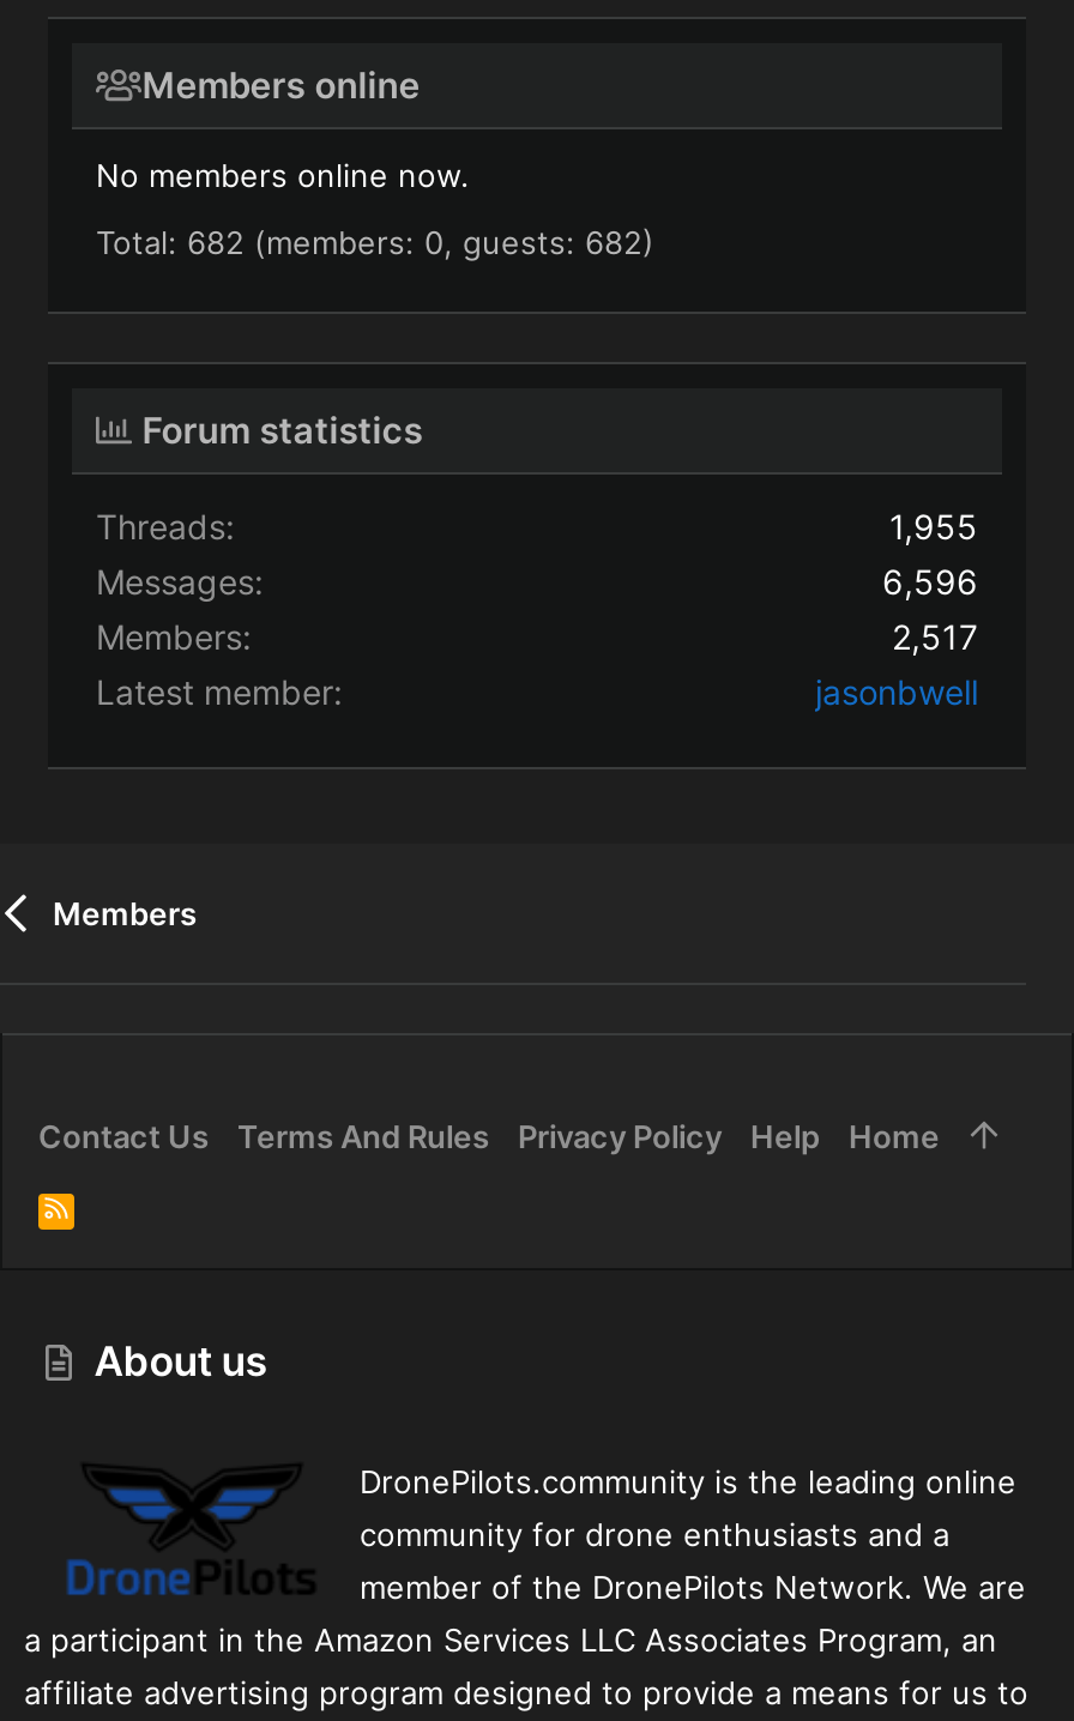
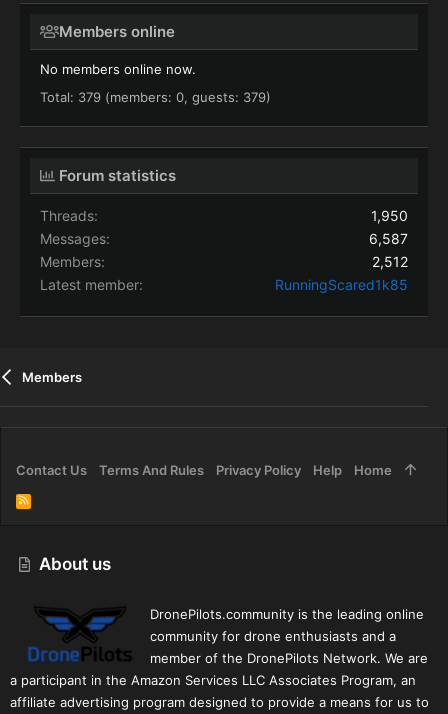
[96,224,654,262] Total: 682 (members: 0, guests: 682) -> [40,89,271,105] Total: 379 (members: 0, guests: 379)
[889,507,978,547] 1,955 -> [371,207,408,224] 1,950
[882,562,978,603] 6,596 -> [369,230,408,247] 6,587
[892,617,978,658] 2,517 -> [372,253,408,270] 2,512
[815,672,978,713] jasonbwell -> [275,276,408,293] RunningScared1k85

